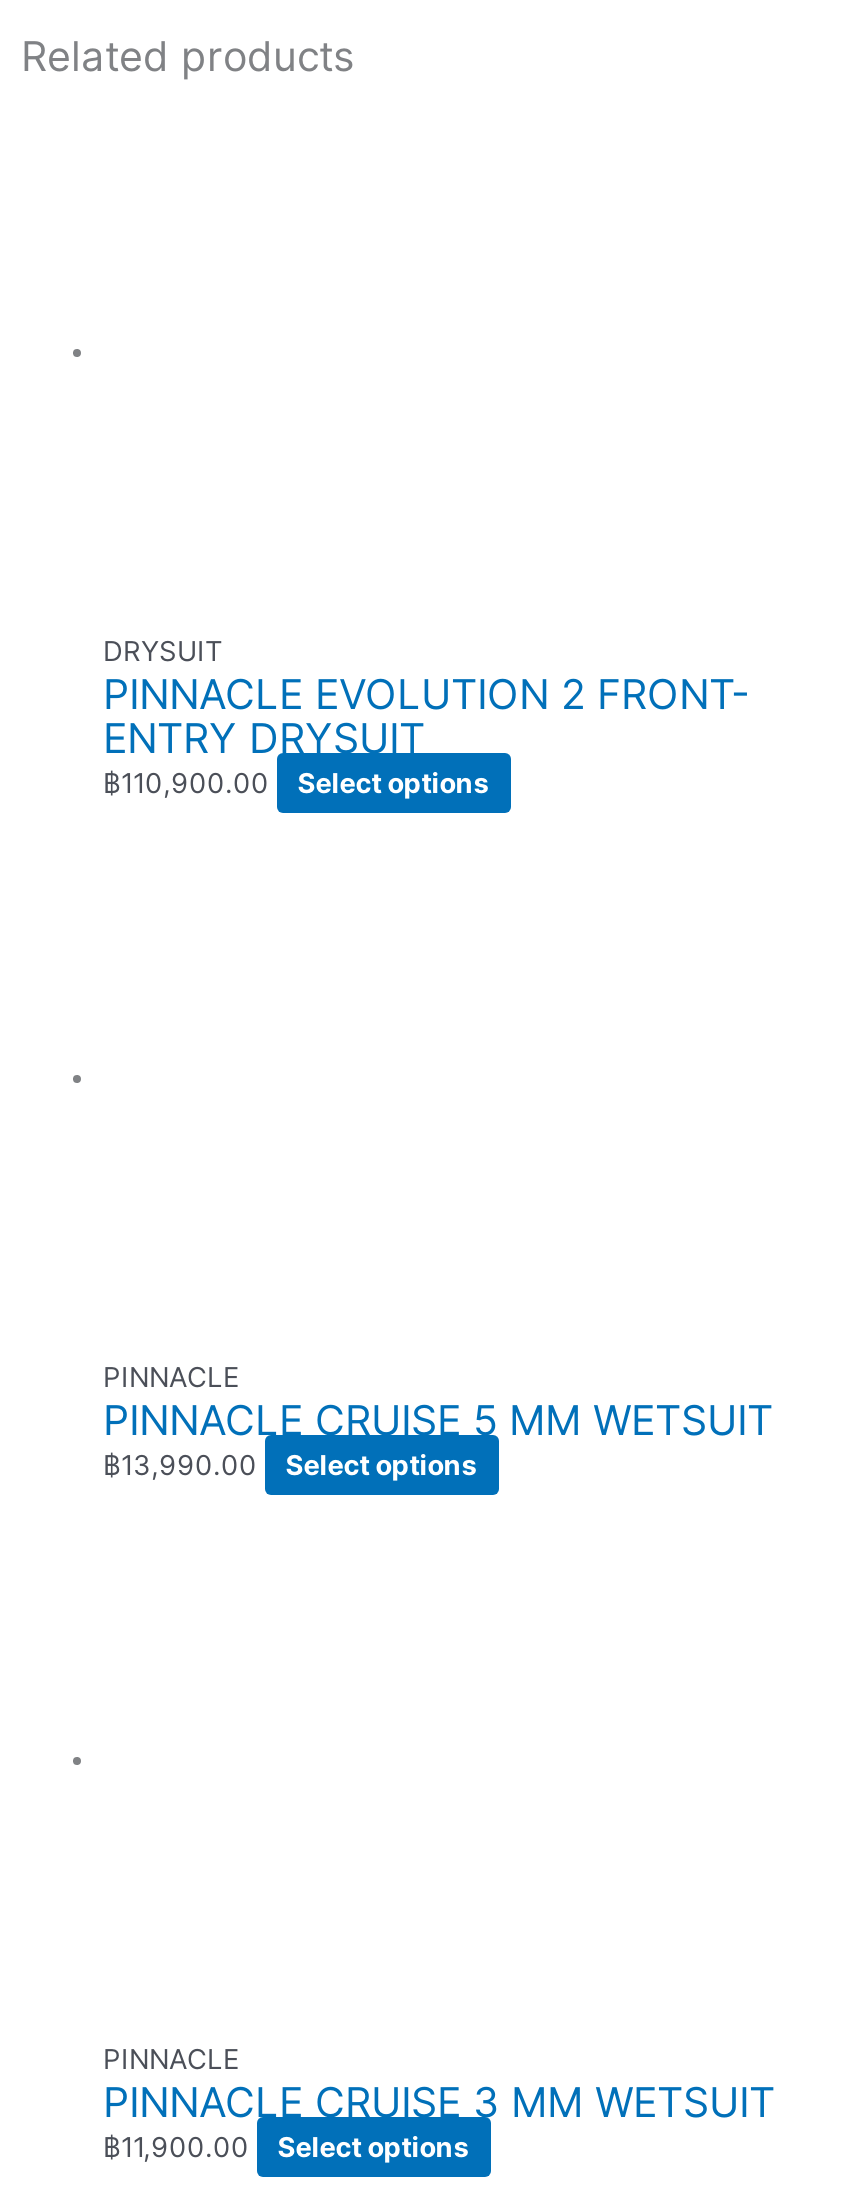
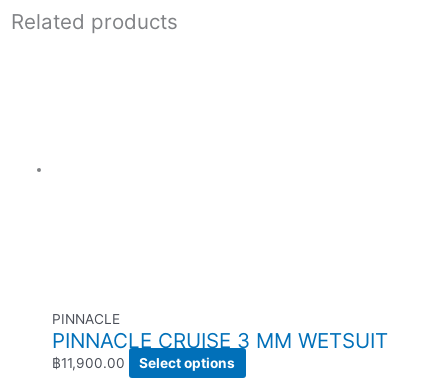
[103,635,749,799] DRYSUIT | PINNACLE EVOLUTION 2 FRONT- | ENTRY DRYSUIT | ฿110,900.00 | Select options -> none
[103,1361,773,1481] PINNACLE | PINNACLE CRUISE 5 MM WETSUIT | ฿13,990.00 | Select options -> none

